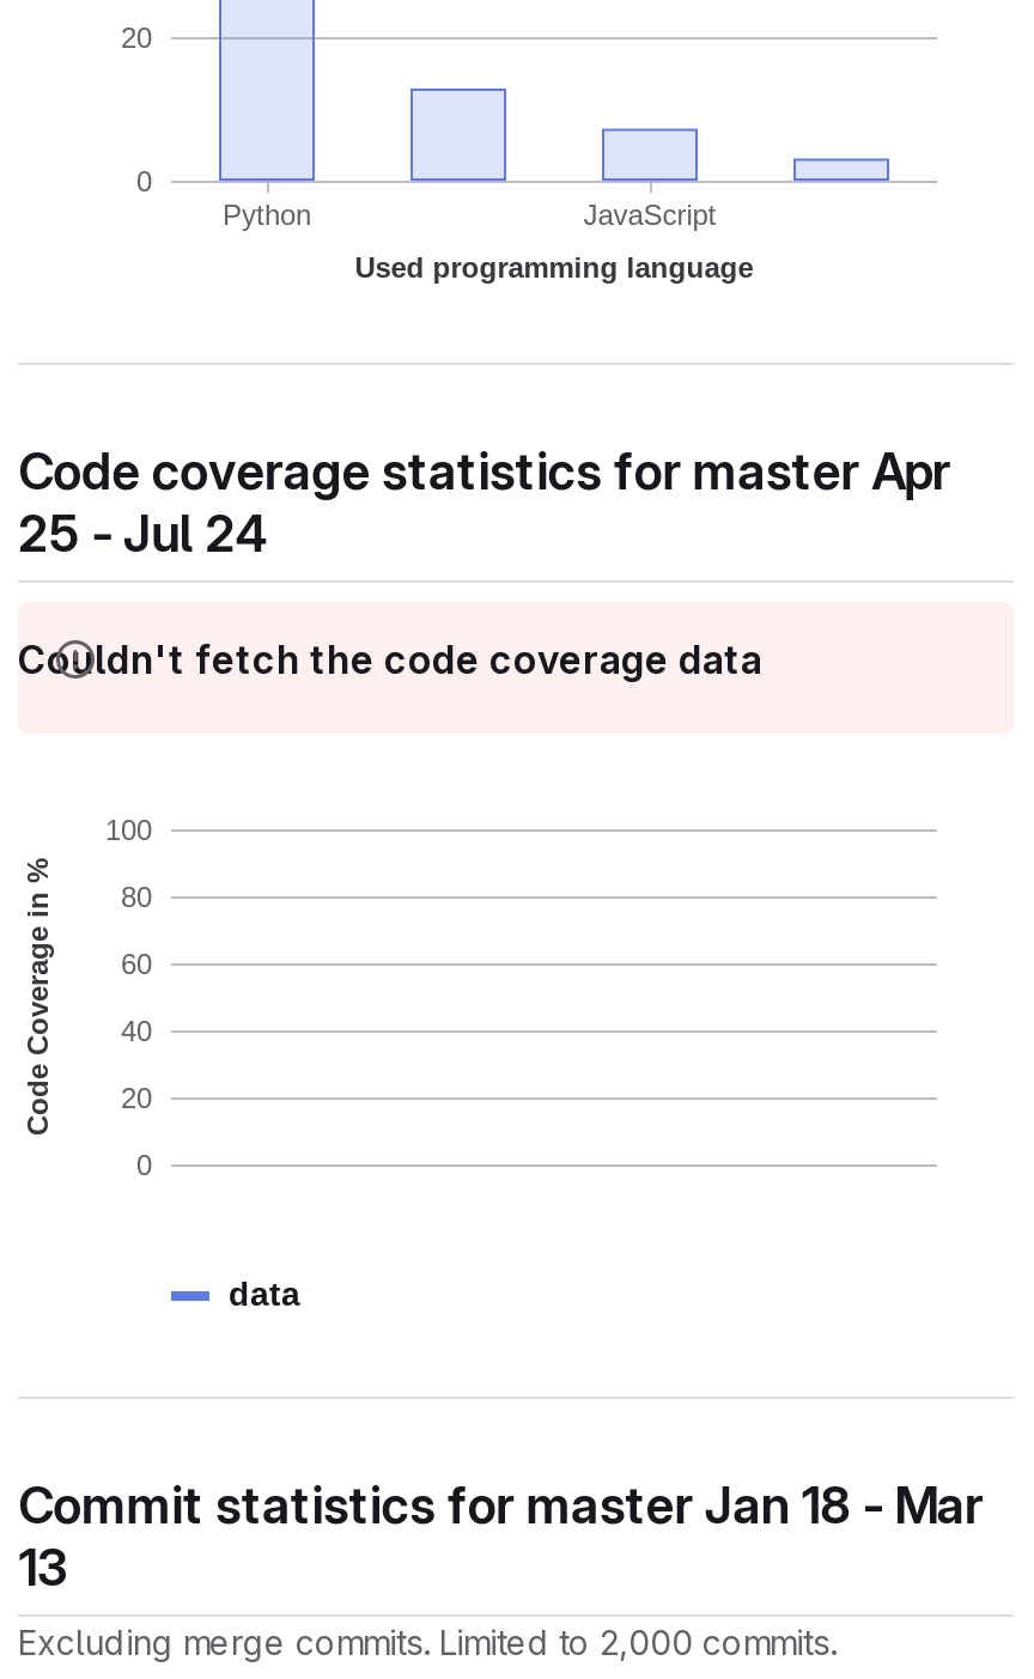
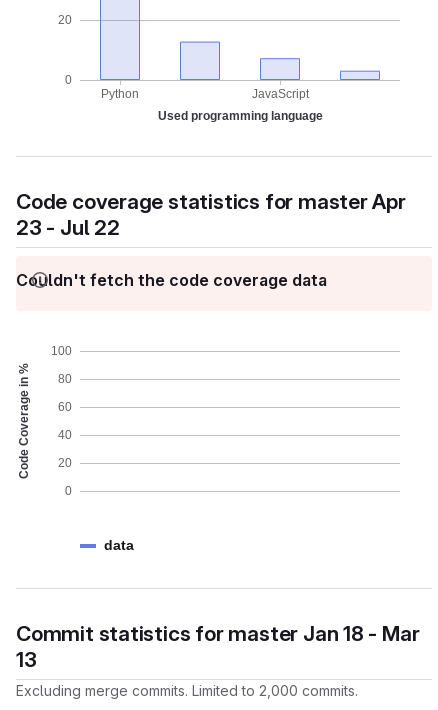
[18,503,266,563] 25 - Jul 24 -> [16,215,120,240] 23 - Jul 22

